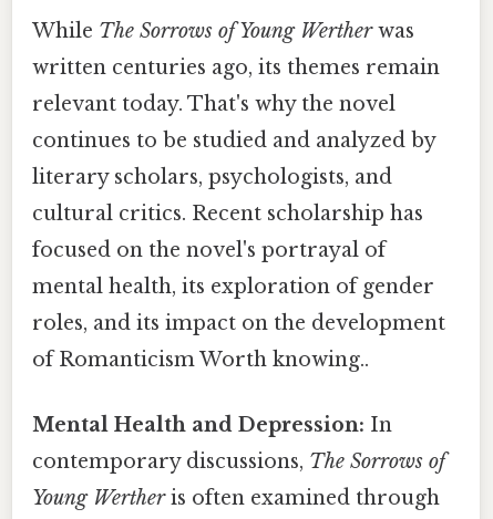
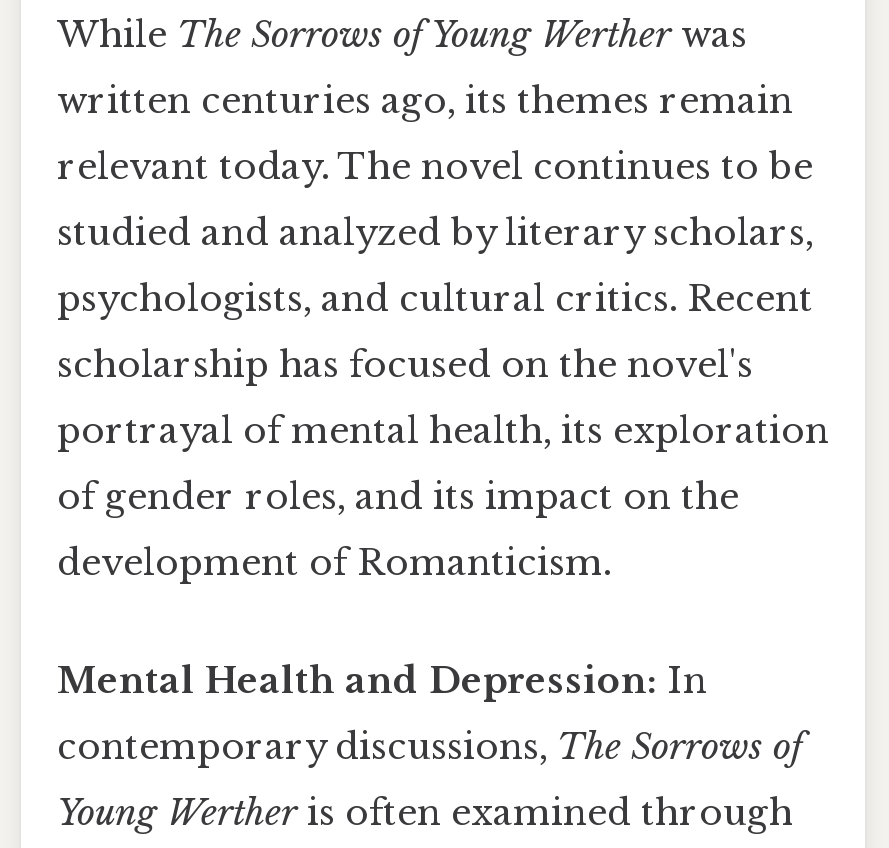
[32,92,445,371] relevant today. That's why the novel | continues to be studied and analyzed by | literary scholars, psychologists, and | cultural critics. Recent scholarship has | focused on the novel's portrayal of | mental health, its exploration of gender | roles, and its impact on the development | of Romanticism Worth knowing.. -> [57,144,829,584] relevant today. The novel continues to be | studied and analyzed by literary scholars, | psychologists, and cultural critics. Recent | scholarship has focused on the novel's | portrayal of mental health, its exploration | of gender roles, and its impact on the | development of Romanticism.

